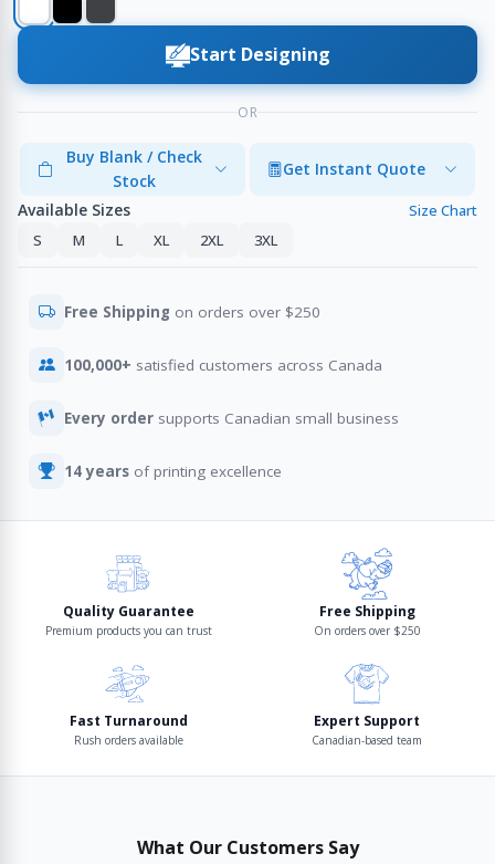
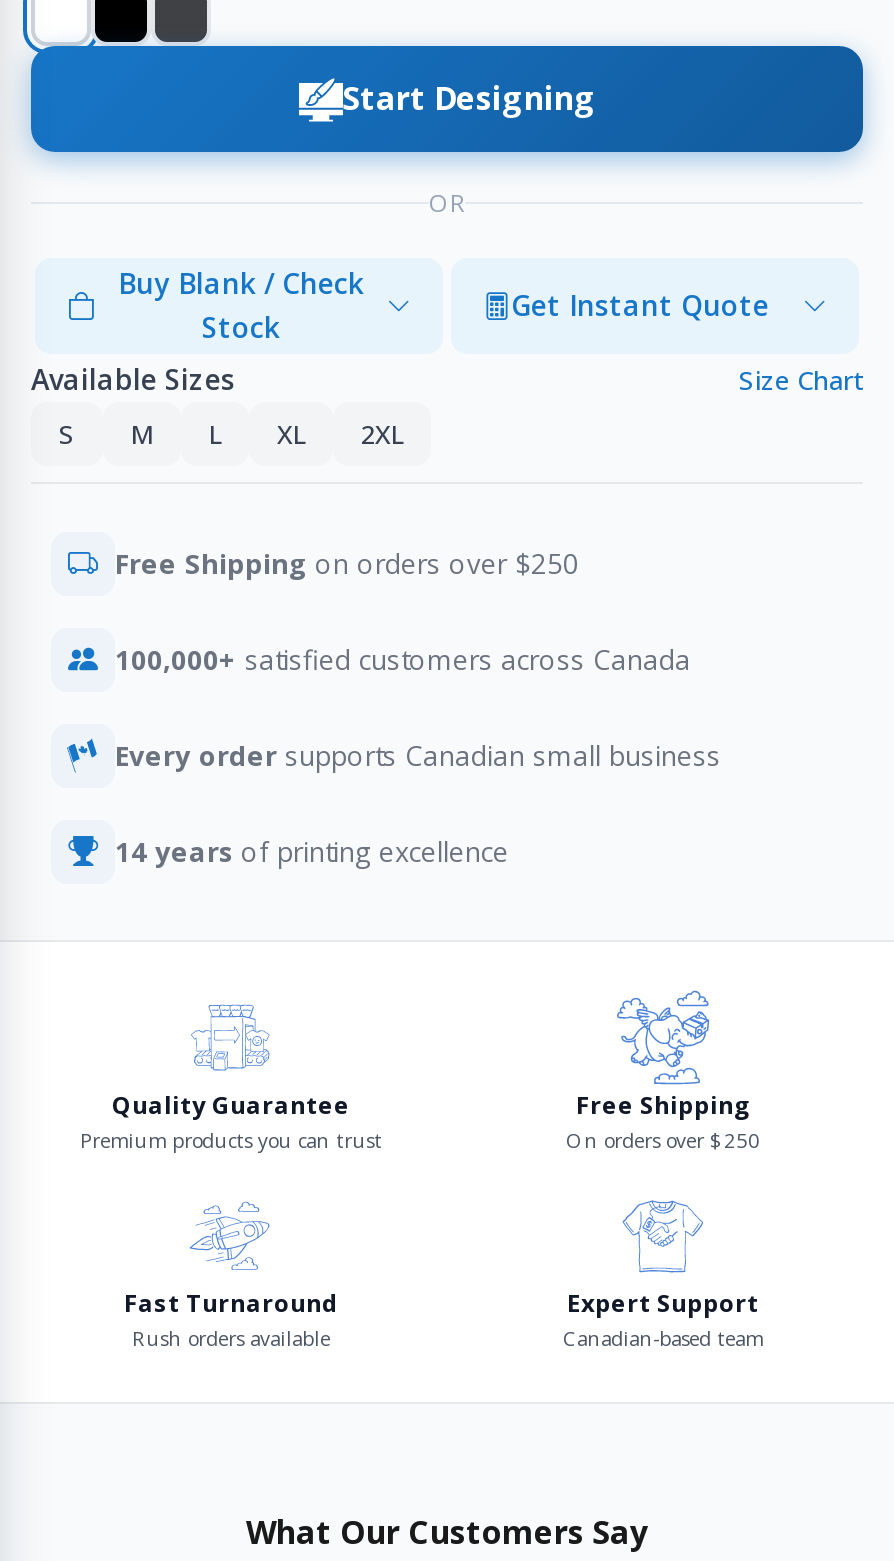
[254,229,277,249] 3XL -> none

